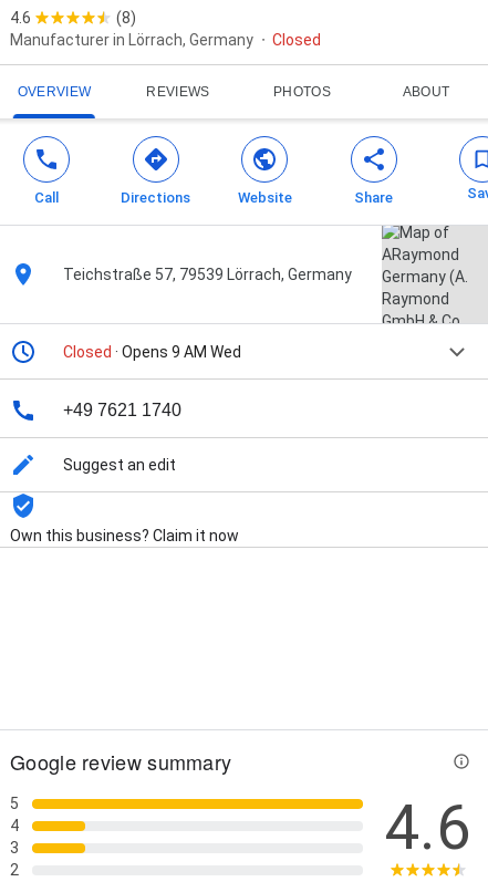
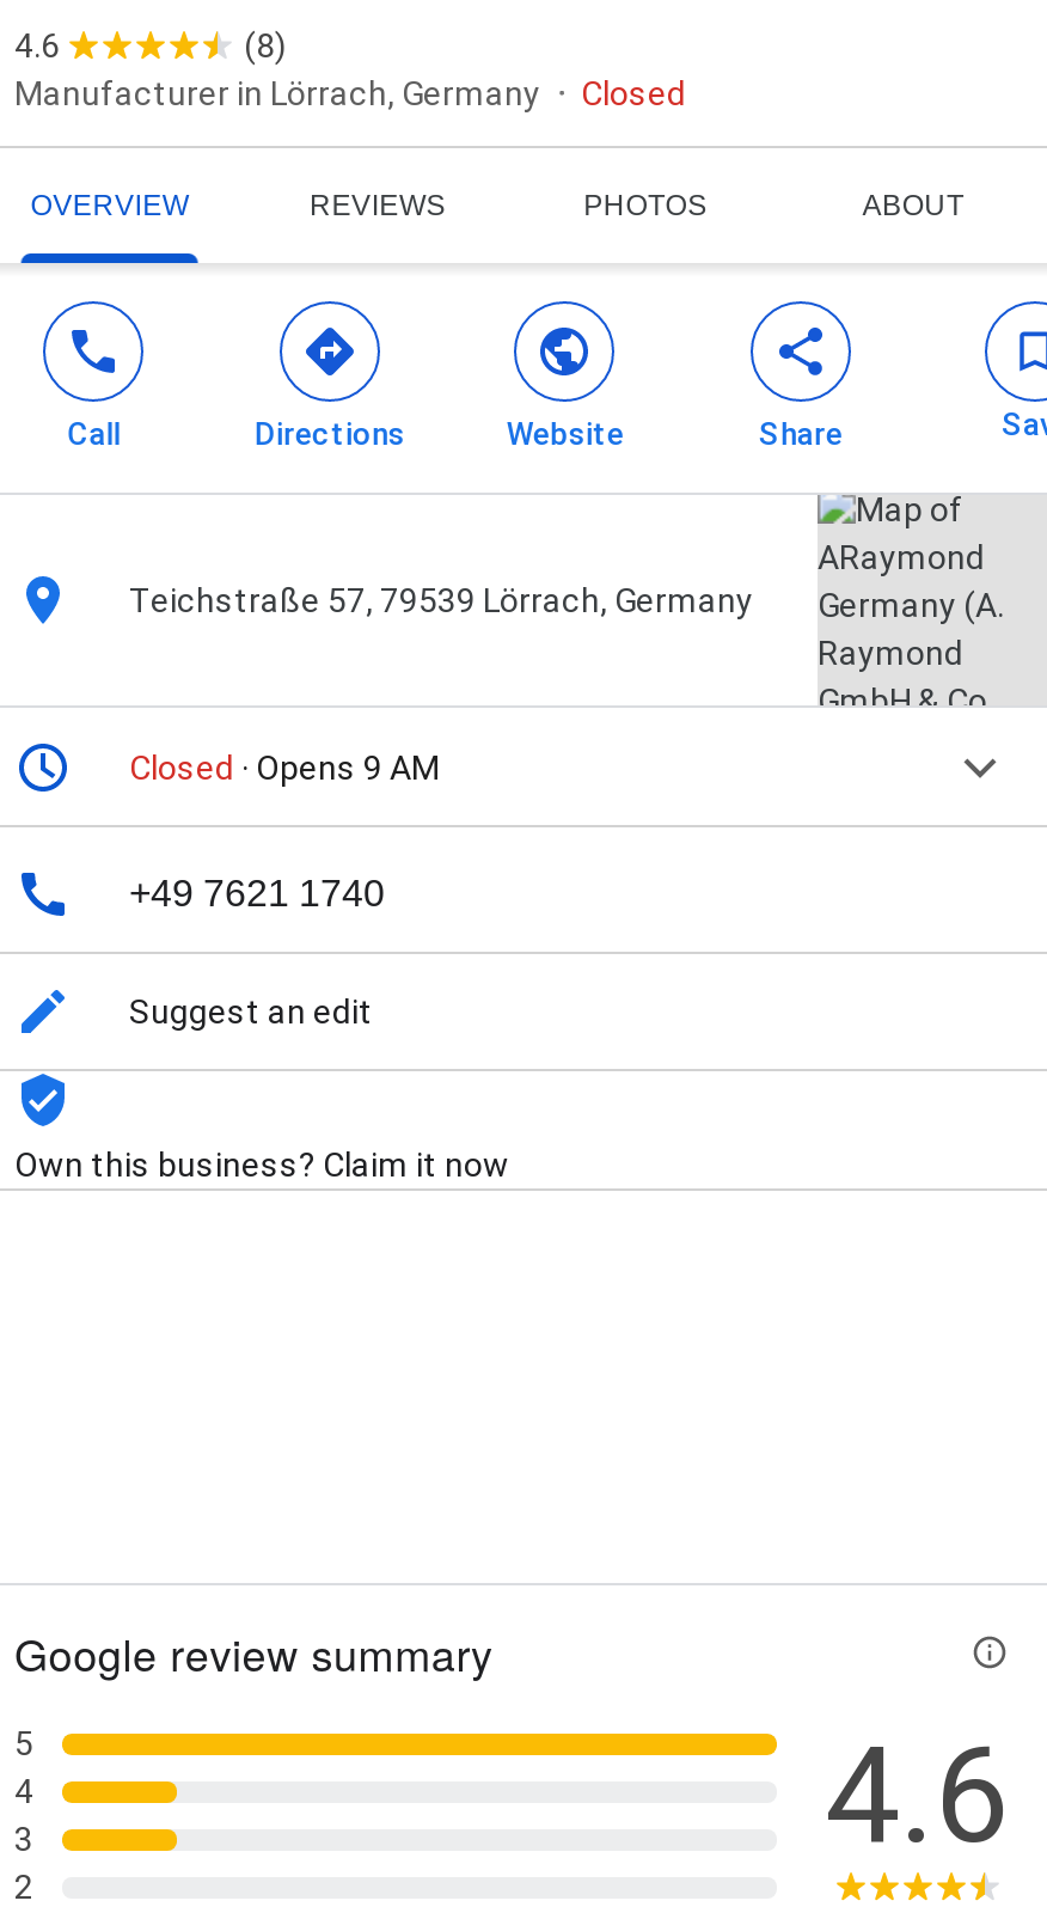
[63,343,241,361] Closed · Opens 9 AM Wed -> [129,749,440,787] Closed · Opens 9 AM

